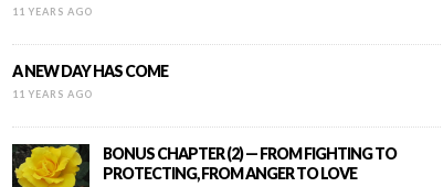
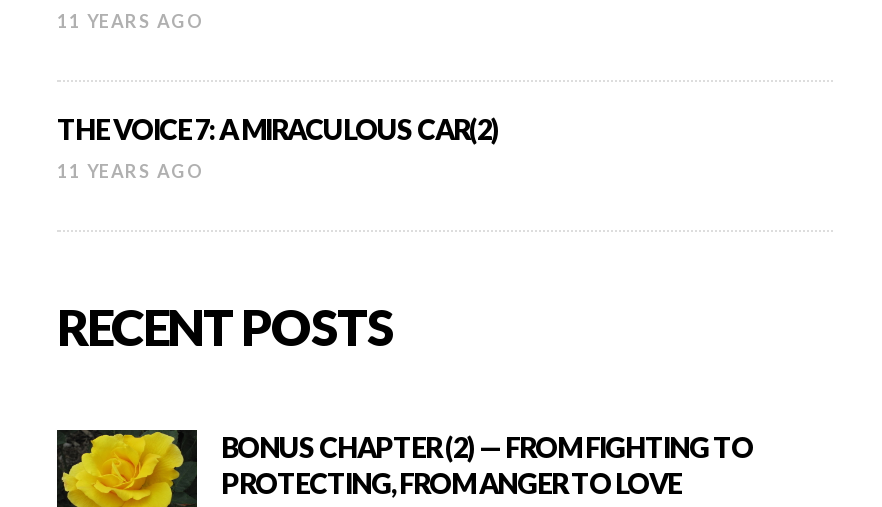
[12,62,168,81] A NEW DAY HAS COME -> [57,111,499,145] THE VOICE 7: A MIRACULOUS CAR(2)
none -> [57,295,393,355] RECENT POSTS

